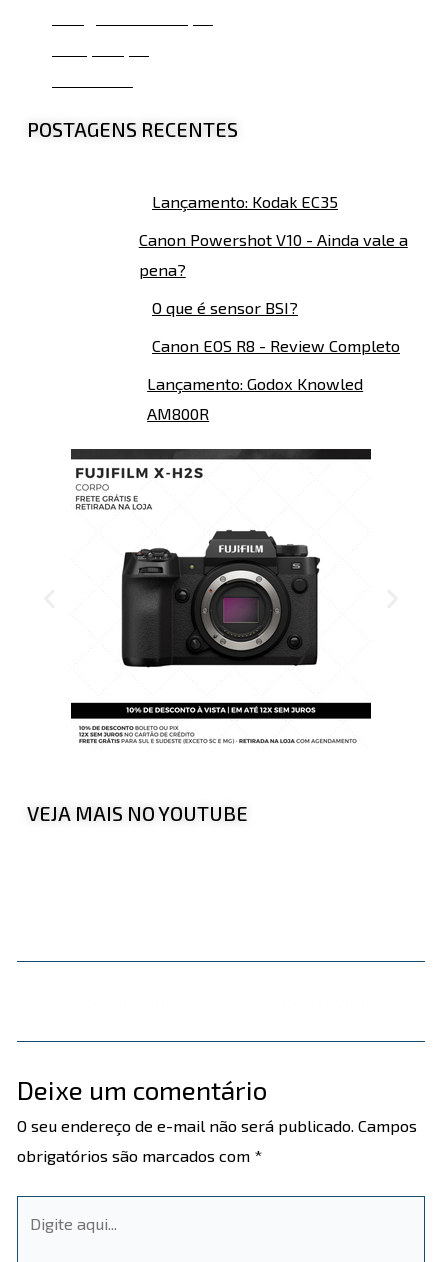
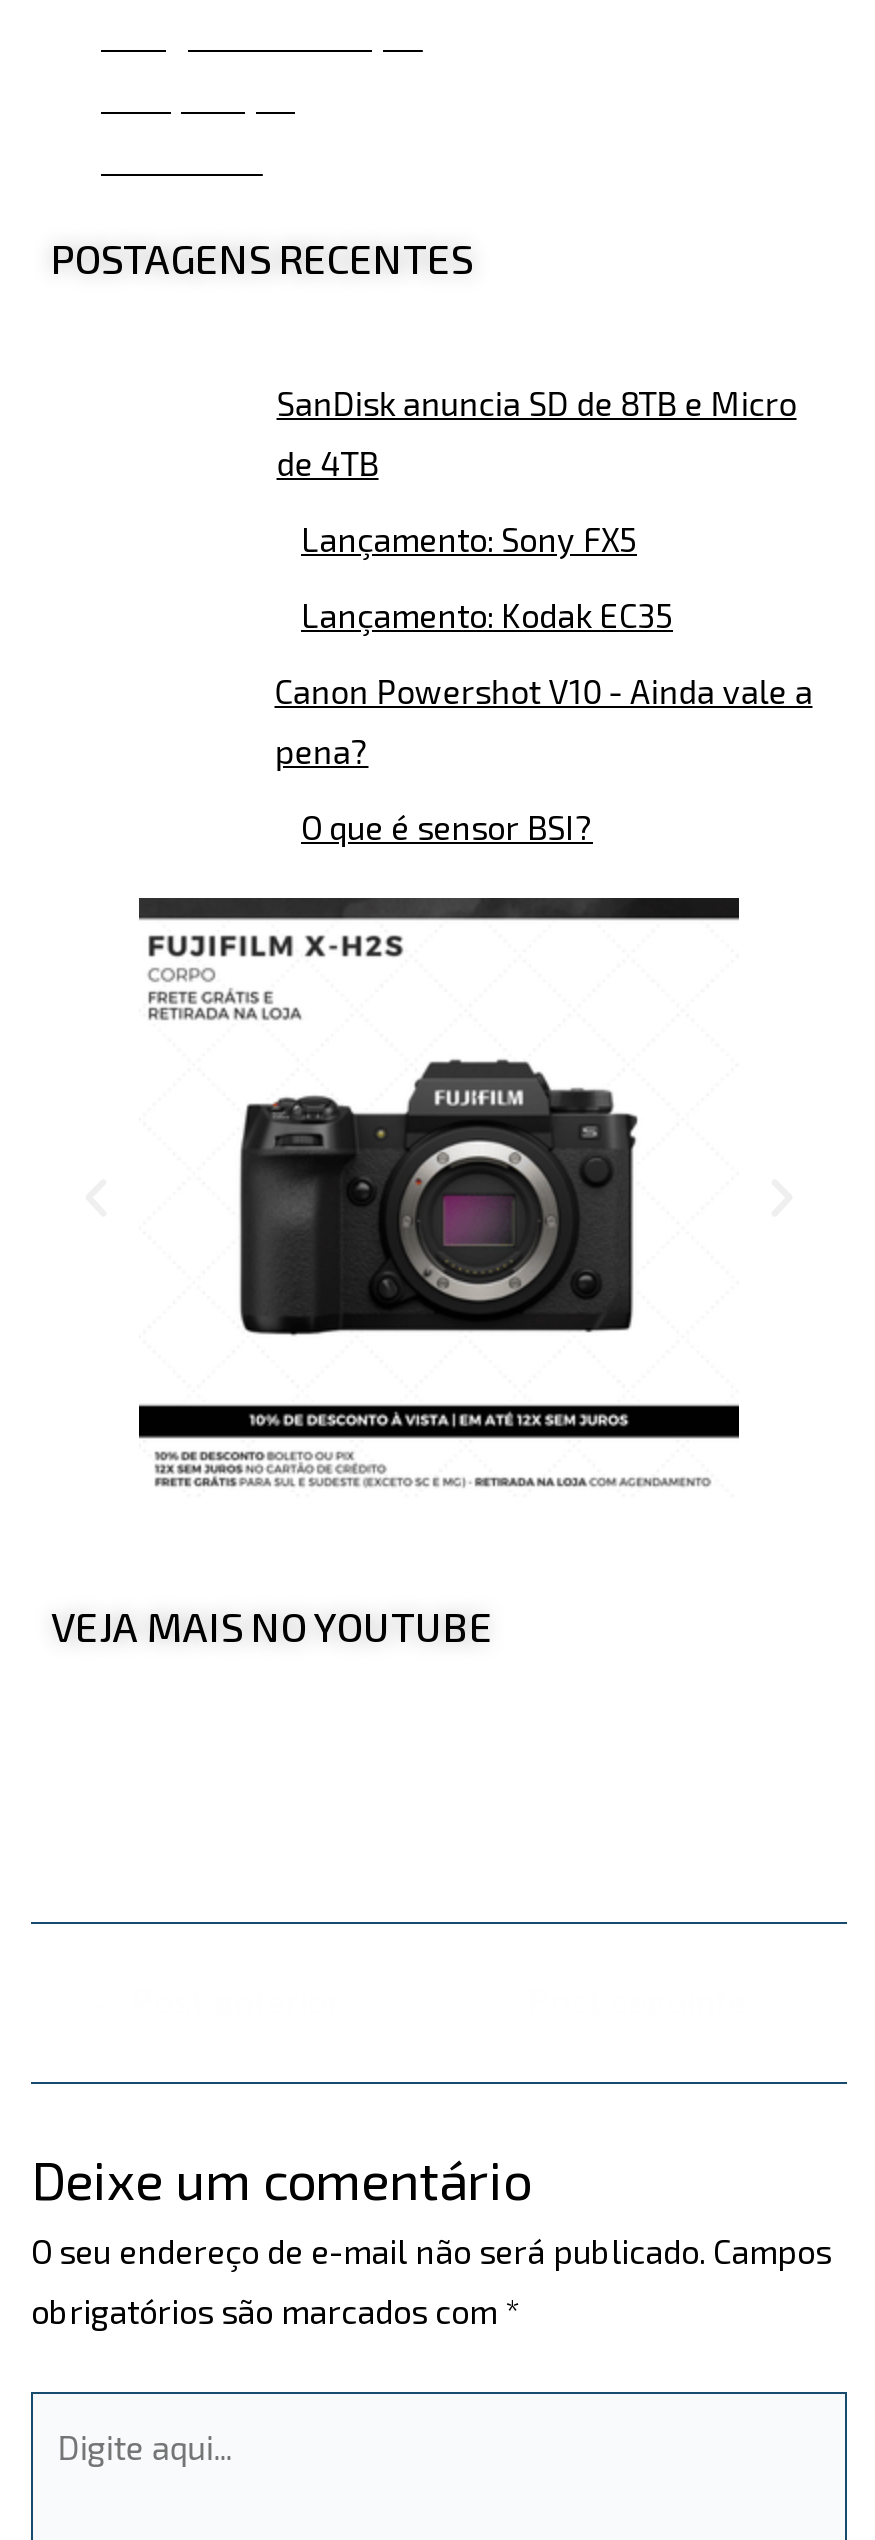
none -> [277,384,797,558] SanDisk anuncia SD de 8TB e Micro | de 4TB | Lançamento: Sony FX5
moved [139,192,408,317] -> [275,596,813,846]: Lançamento: Kodak EC35 | Canon Powershot V10 - Ainda vale a | pena? | O que é sensor BSI?
[147,336,400,423] Canon EOS R8 - Review Completo | Lançamento: Godox Knowled | AM800R -> none

